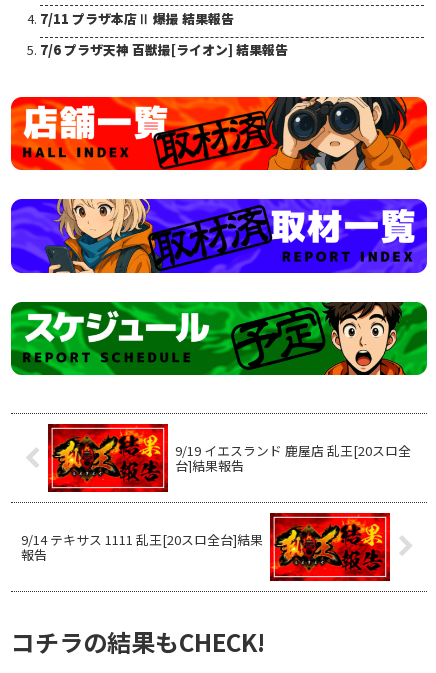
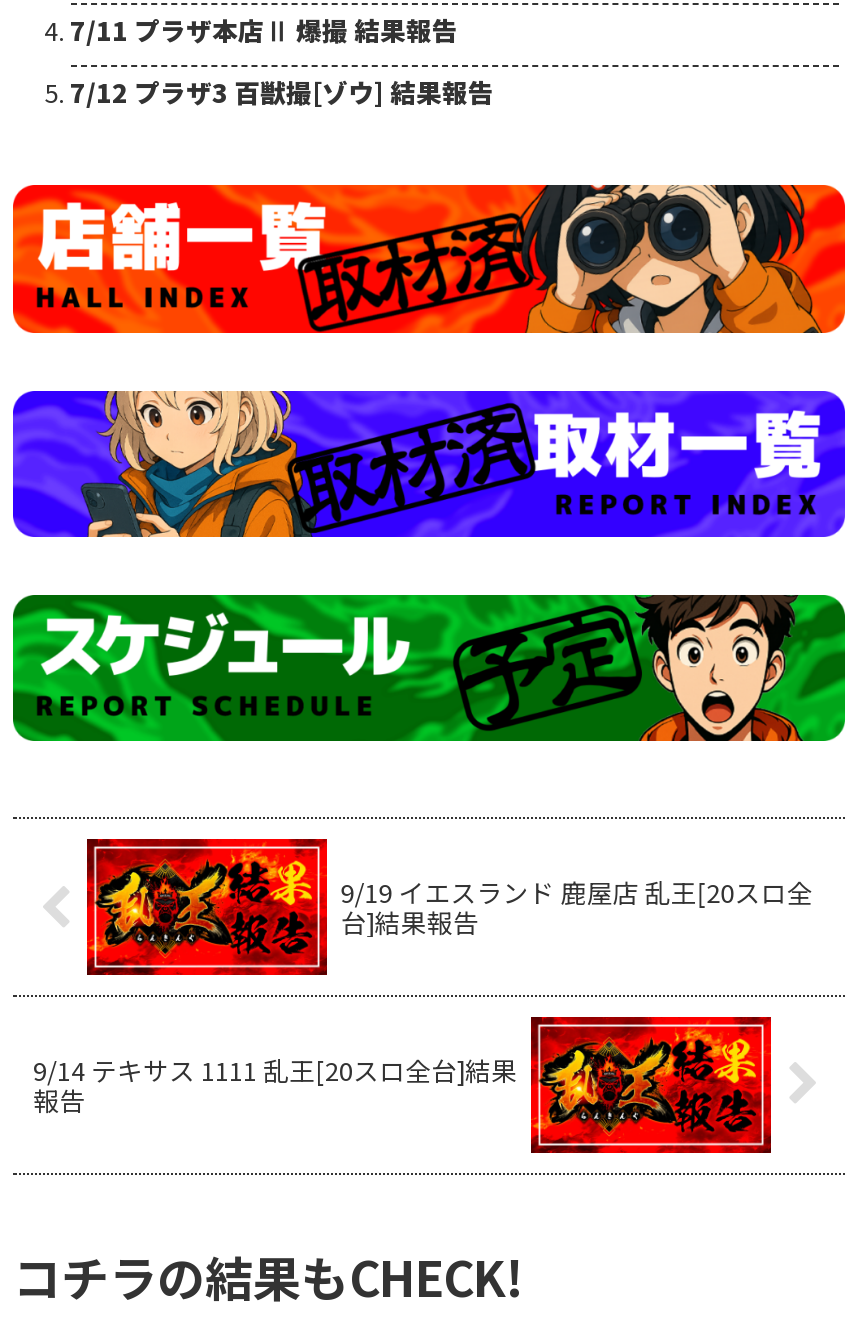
[39,40,287,59] 7/6 プラザ天神 百獣撮[ライオン] 結果報告 -> [70,72,494,110] 7/12 プラザ3 百獣撮[ゾウ] 結果報告

